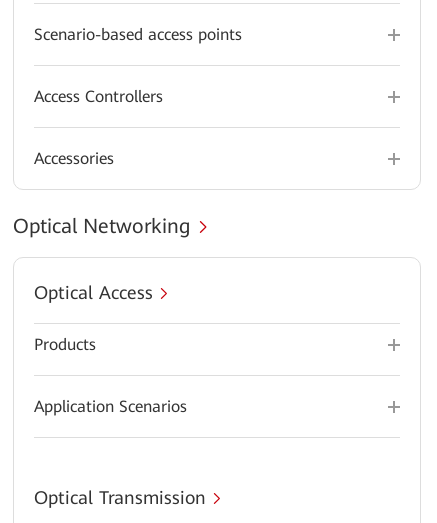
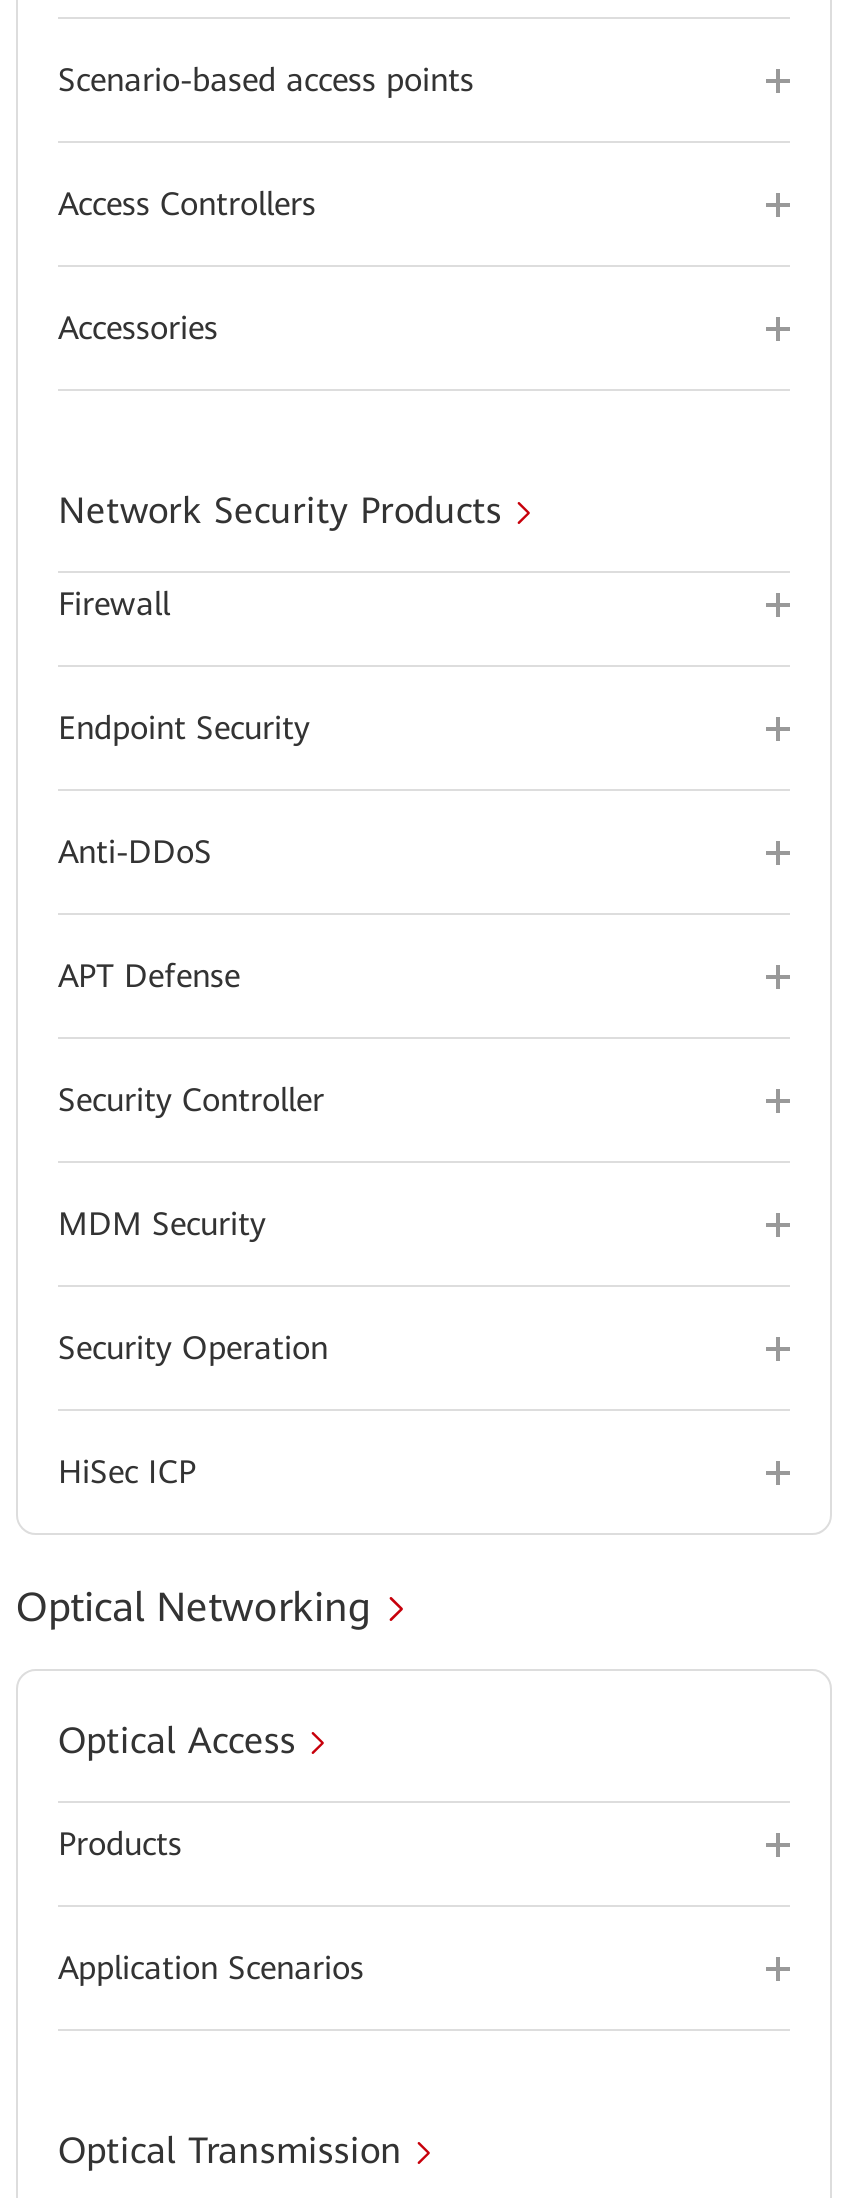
none -> [58,489,502,1491] Network Security Products | Firewall | Endpoint Security | Anti-DDoS | APT Defense | Security Controller | MDM Security | Security Operation | HiSec ICP

